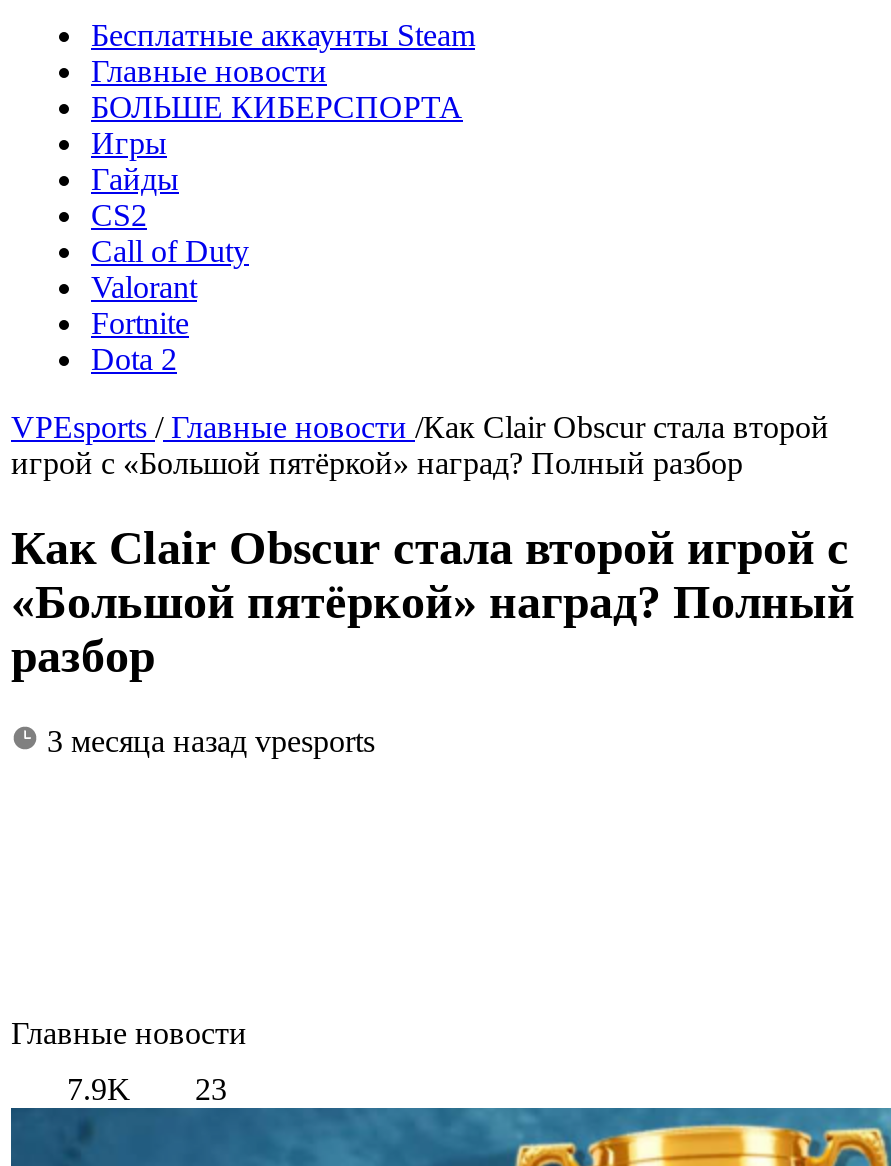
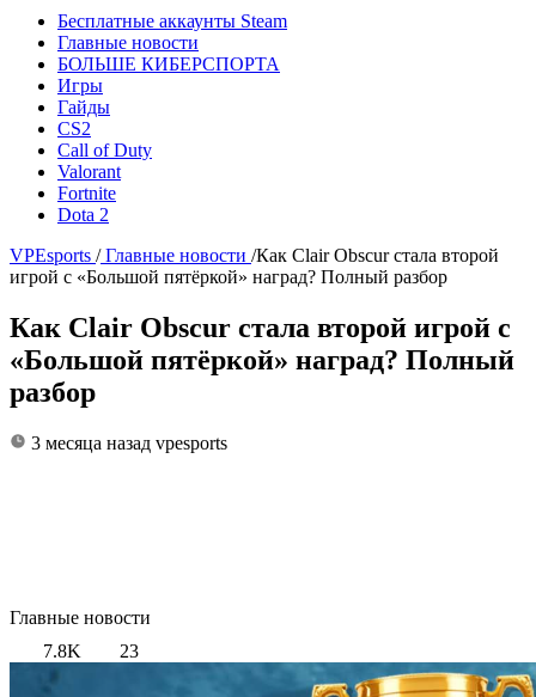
[59,1071,227,1105] 7.9K 23 -> [38,640,139,661] 7.8K 23

